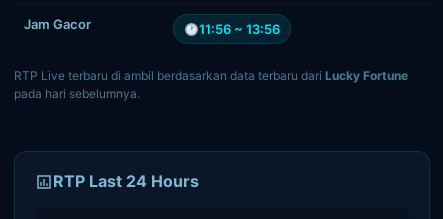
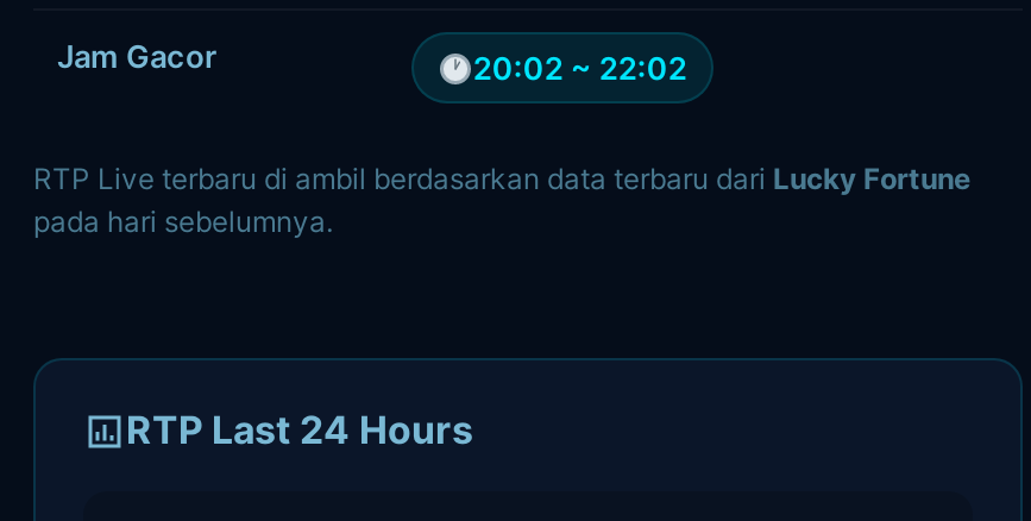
[199,21,280,37] 11:56 ~ 13:56 -> [473,49,687,88] 20:02 ~ 22:02

